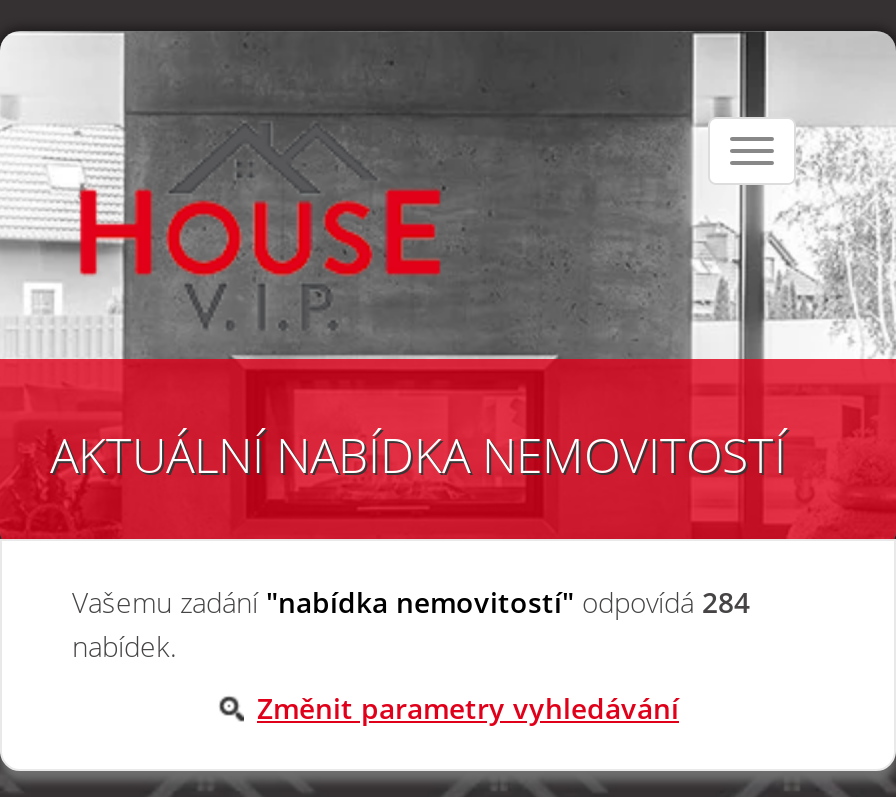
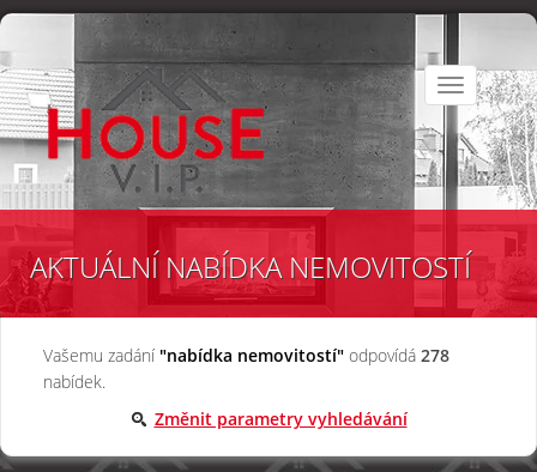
[72,583,750,621] Vašemu zadání "nabídka nemovitostí" odpovídá 284 -> [43,344,449,367] Vašemu zadání "nabídka nemovitostí" odpovídá 278

